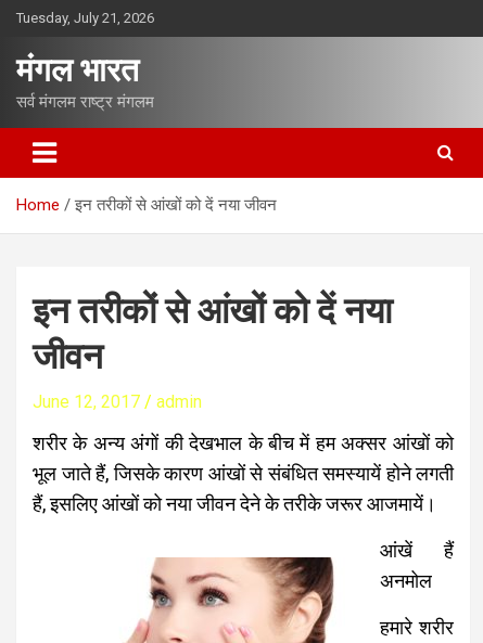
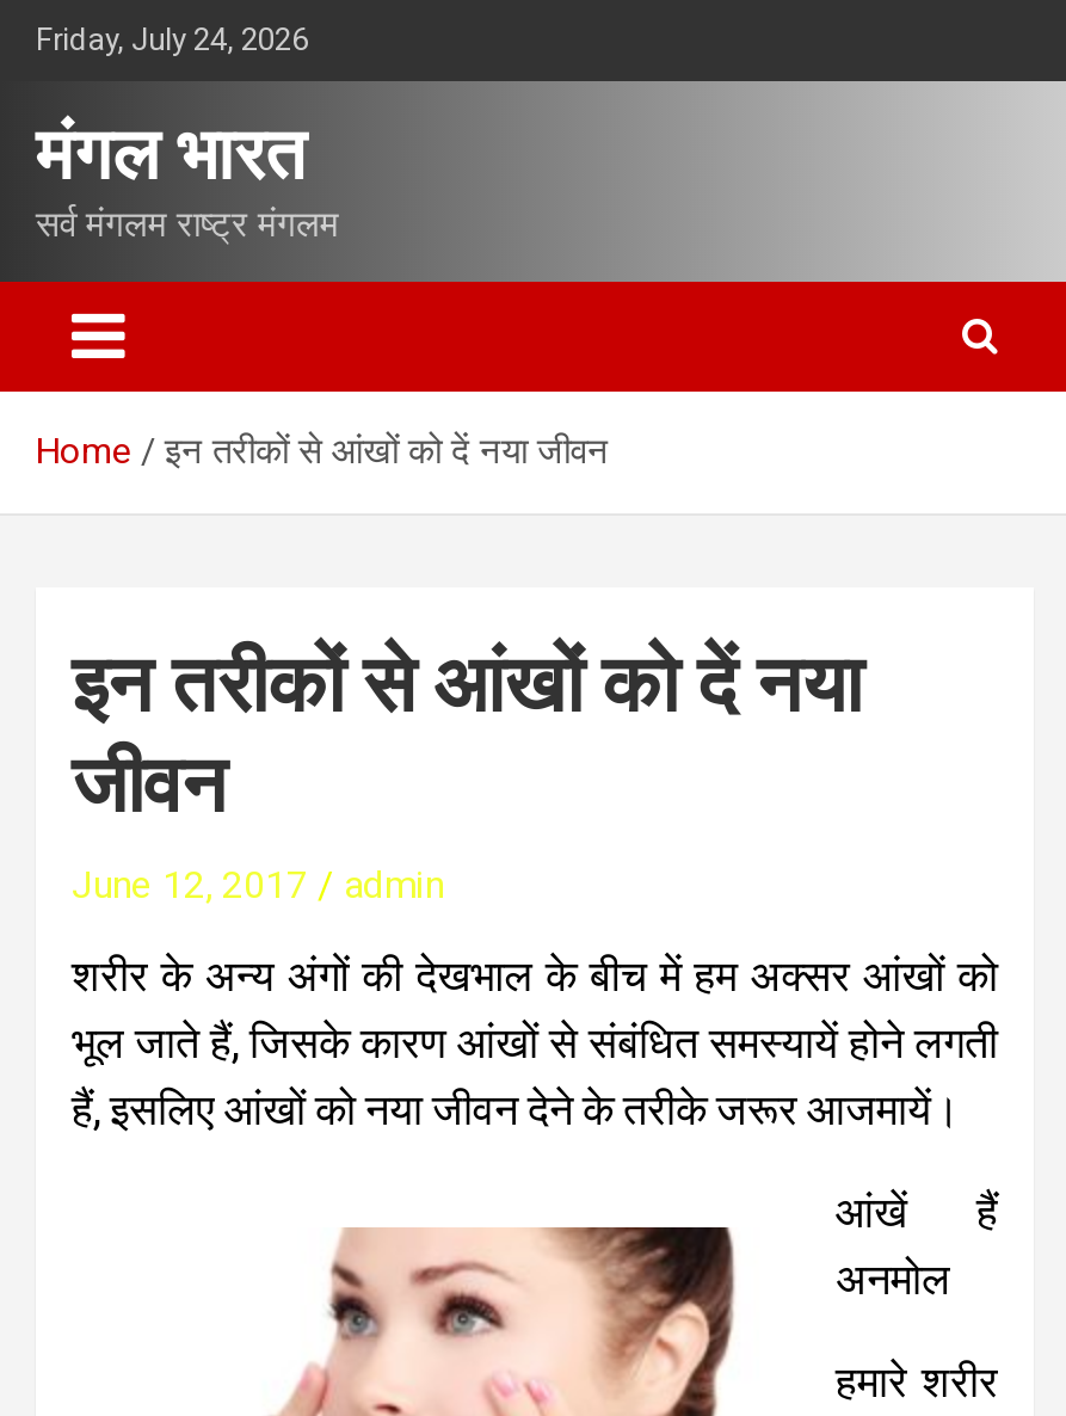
[16,10,154,26] Tuesday, July 21, 2026 -> [36,21,308,57] Friday, July 24, 2026

